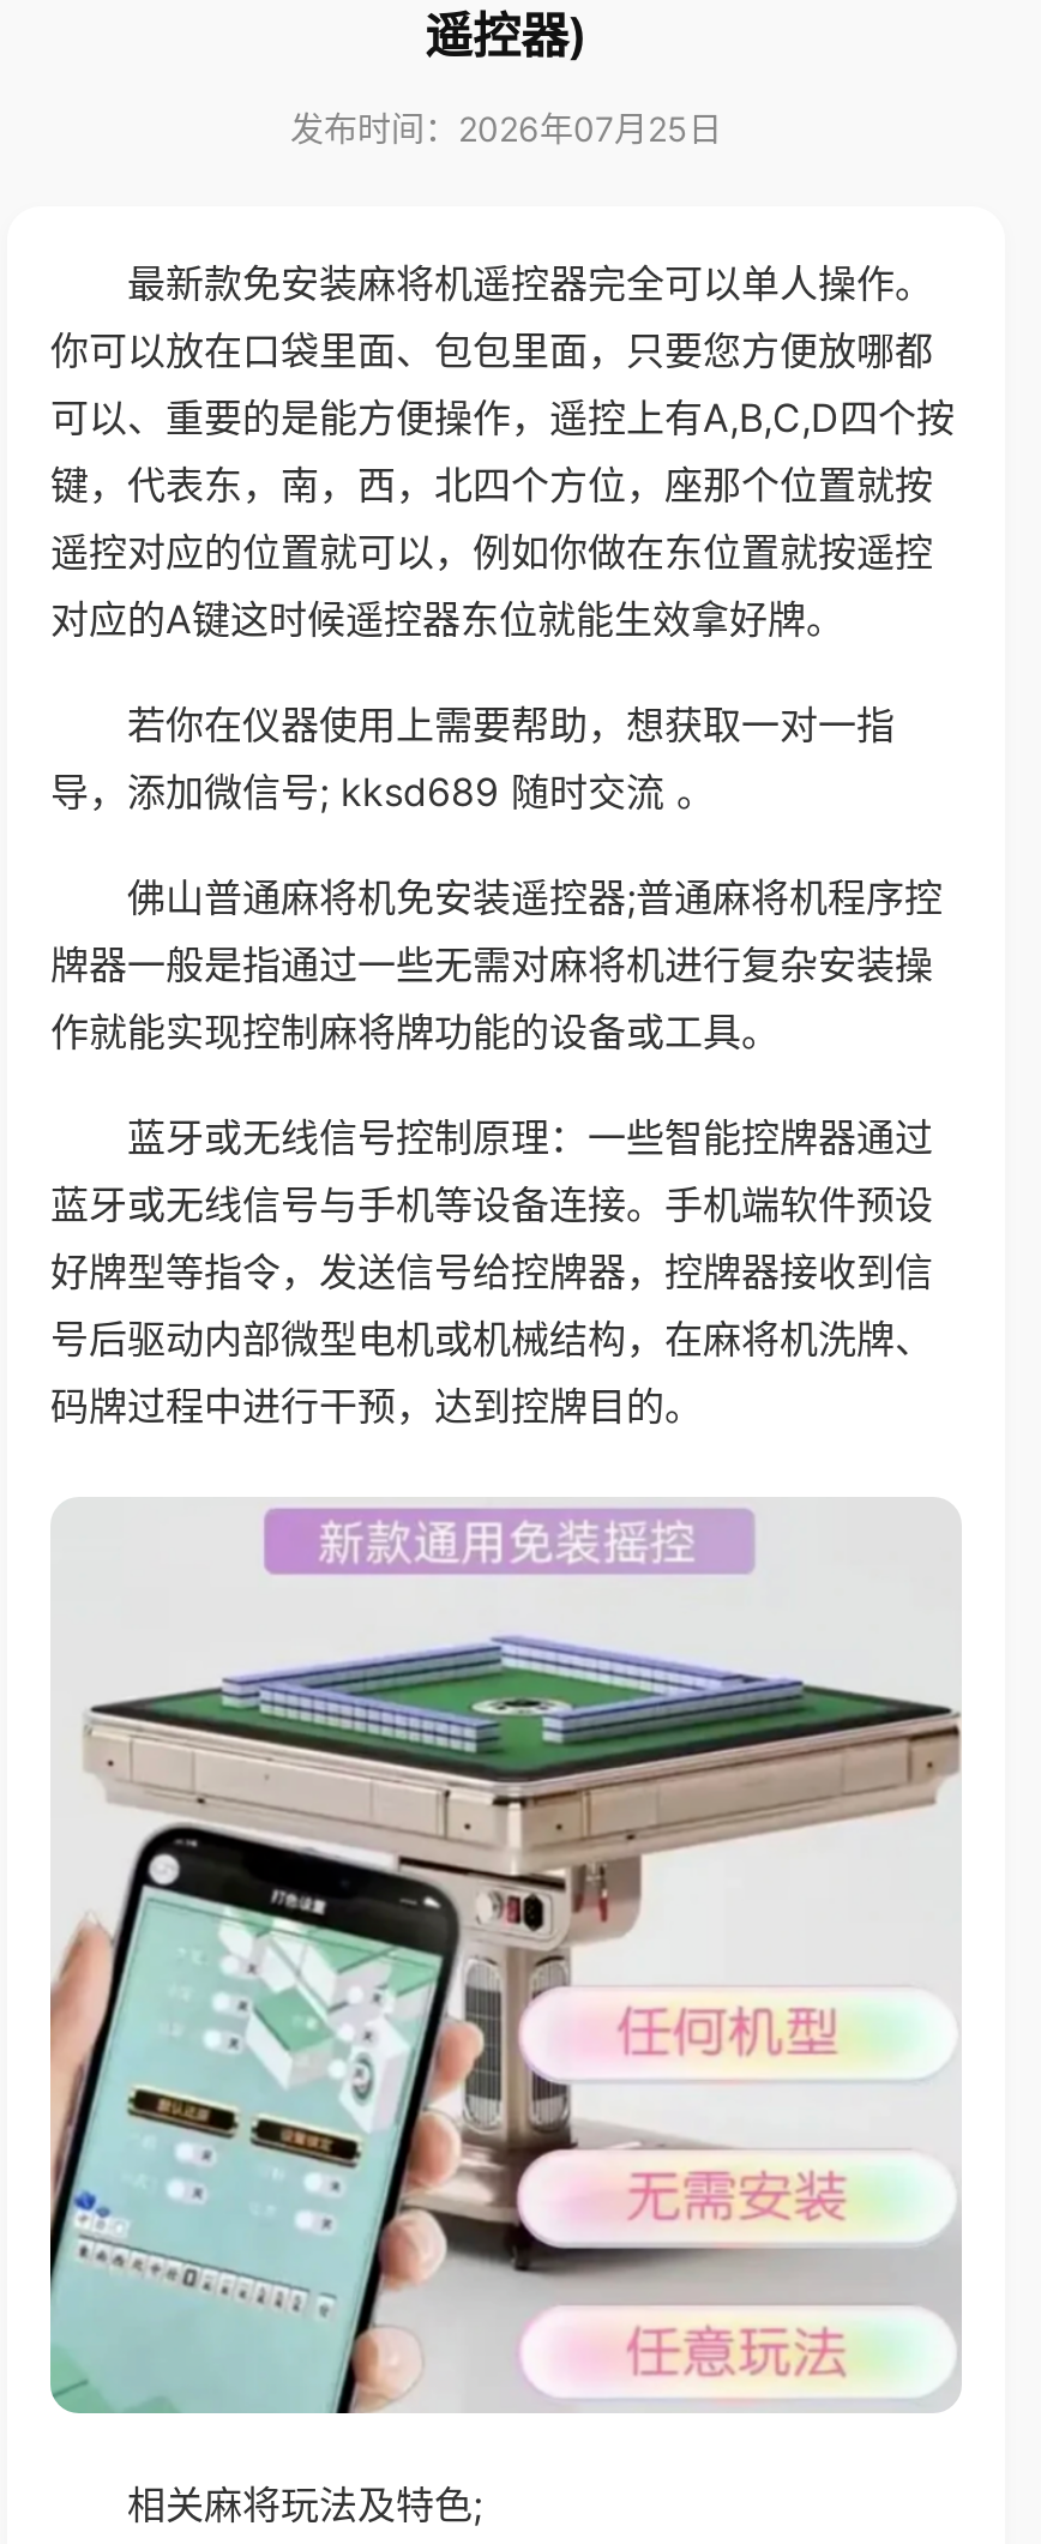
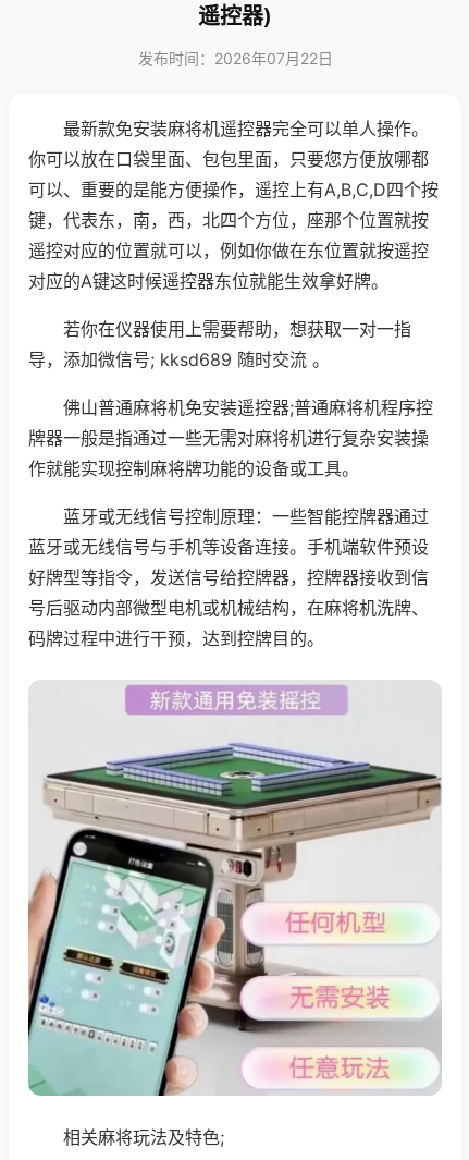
[290,108,722,149] 发布时间：2026年07月25日 -> [138,49,332,68] 发布时间：2026年07月22日

